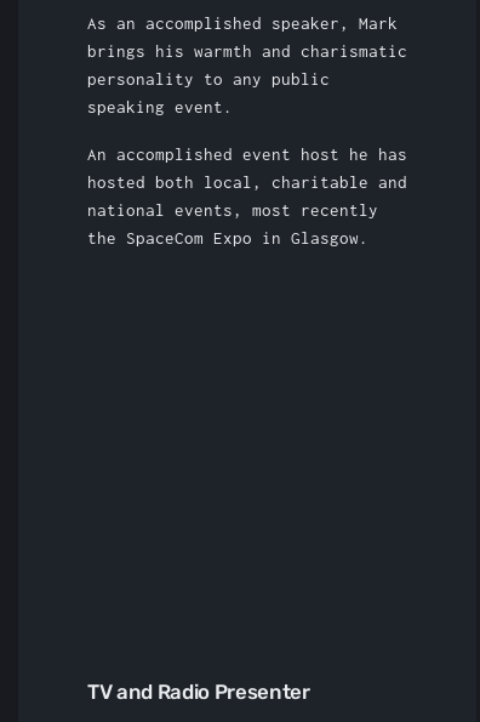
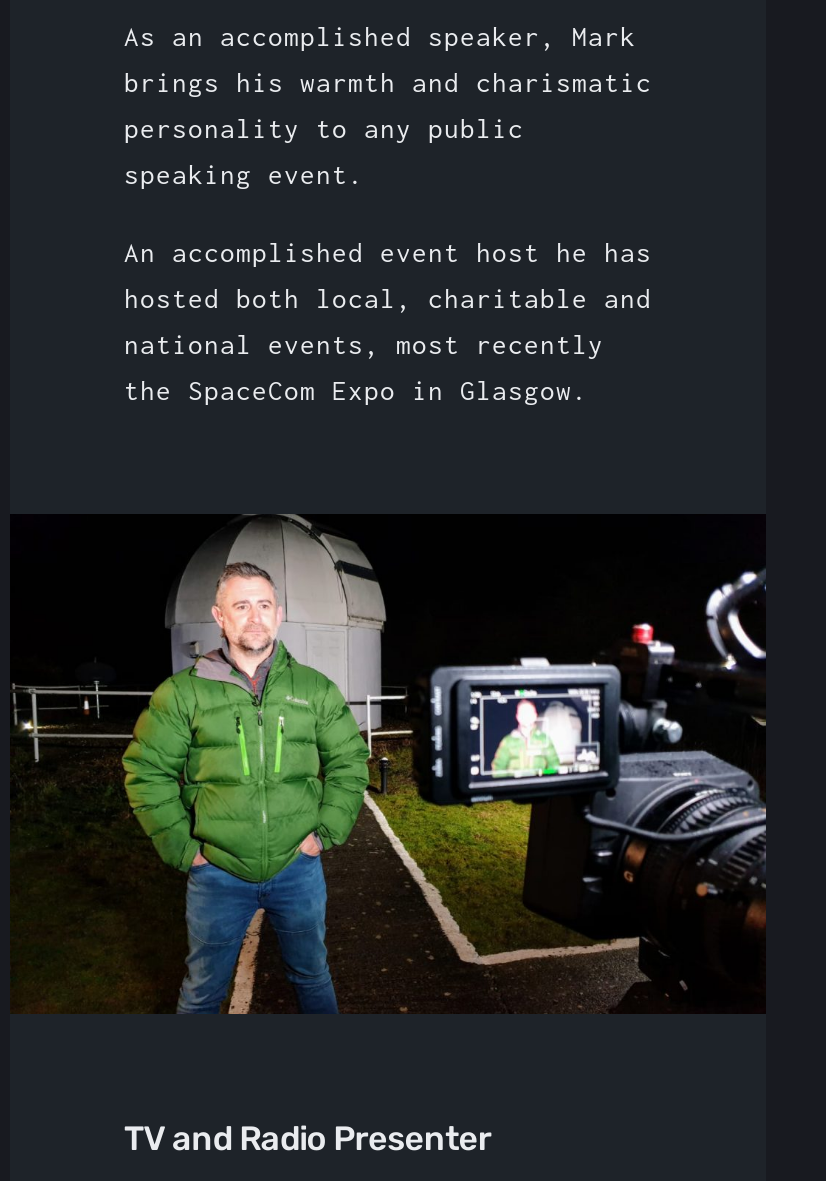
none -> [12,514,768,1016] [image]

